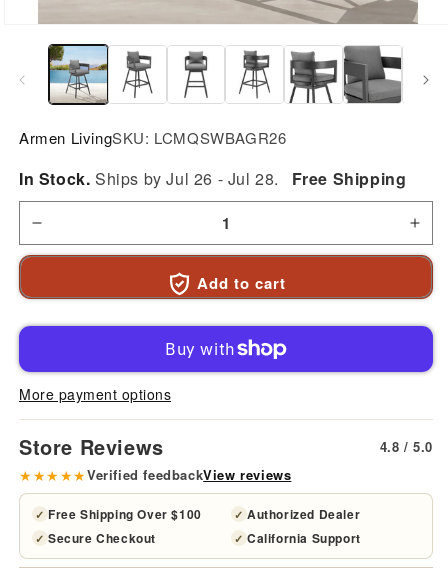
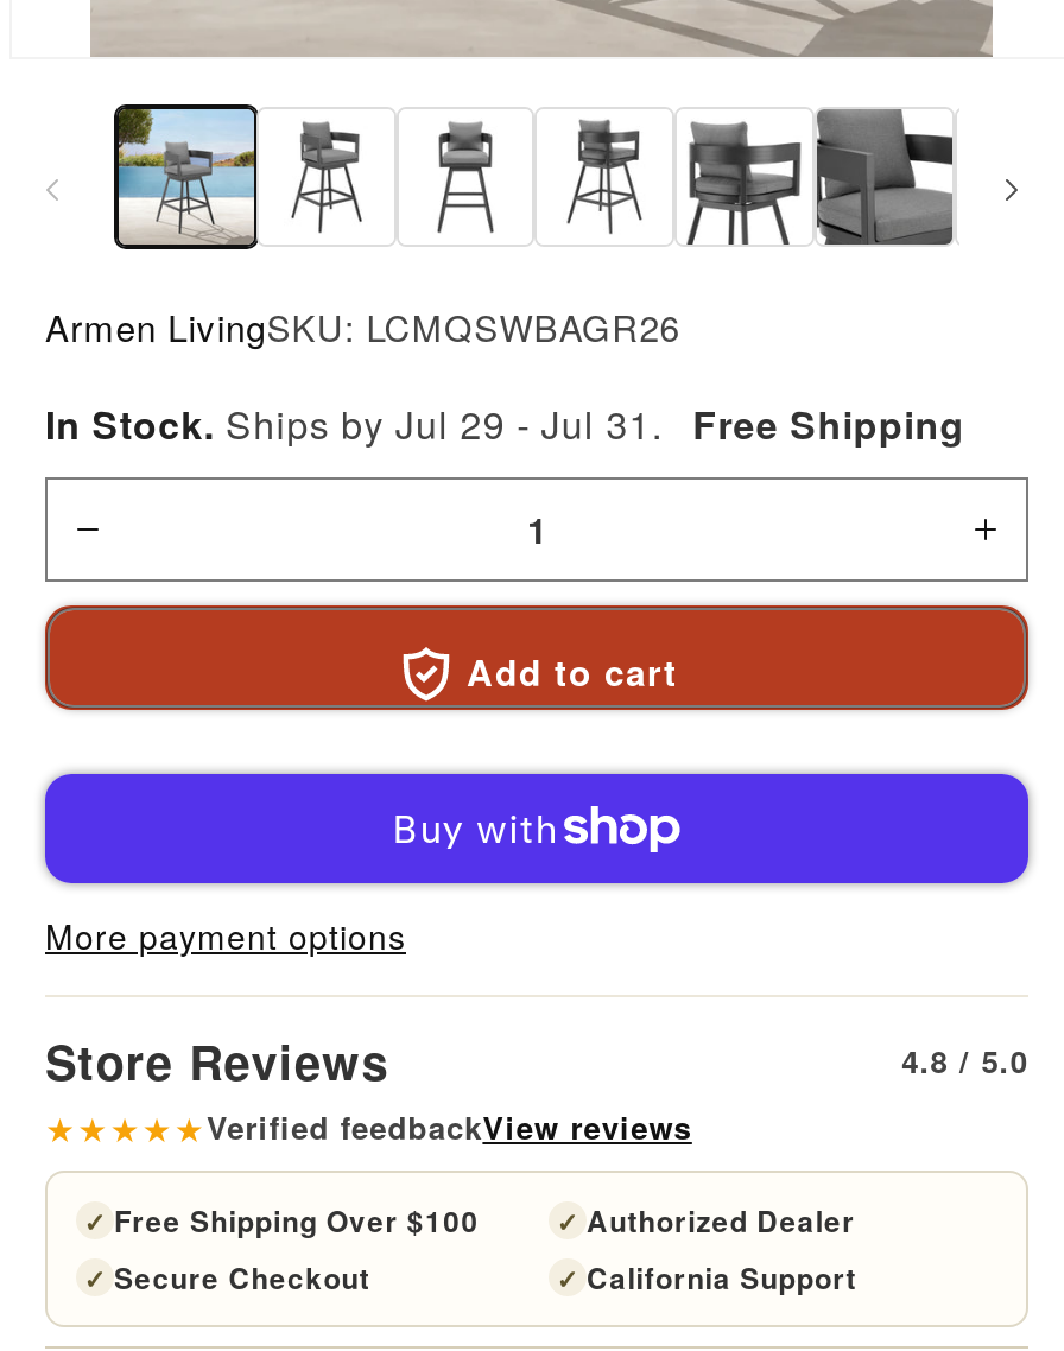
[19,167,406,190] In Stock. Ships by Jul 26 - Jul 28. Free Shipping -> [45,397,965,451] In Stock. Ships by Jul 29 - Jul 31. Free Shipping

